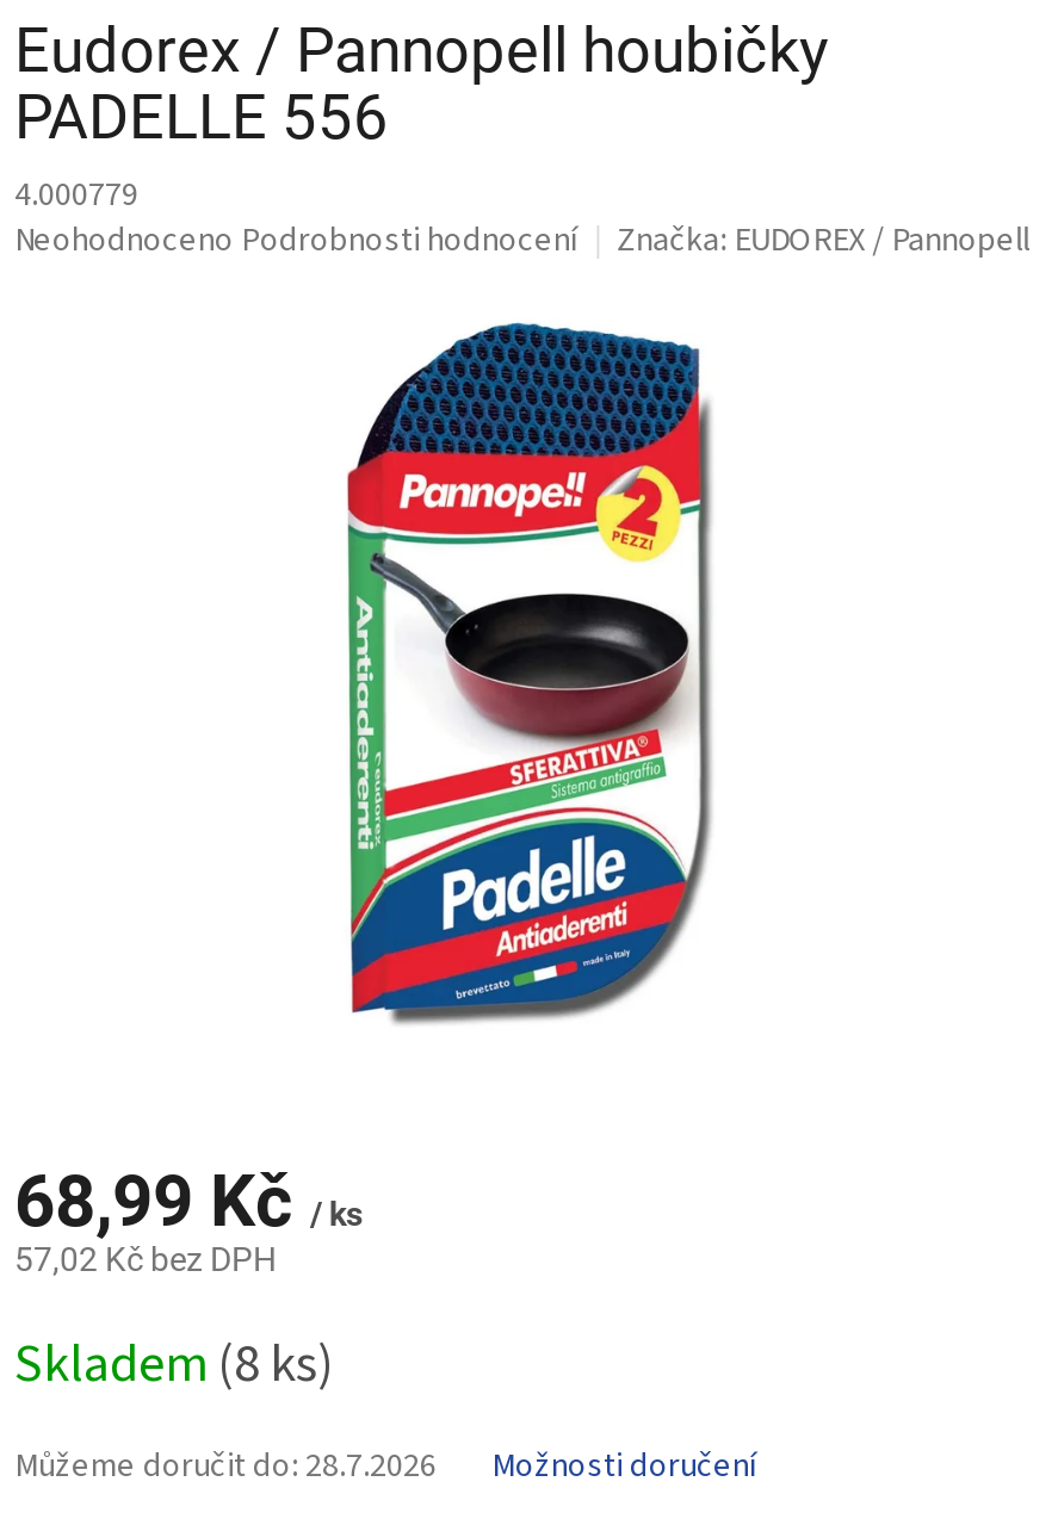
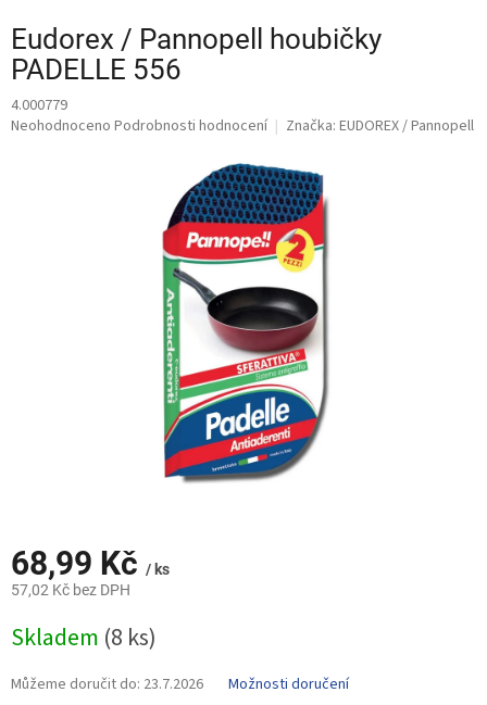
[14,1444,437,1491] Můžeme doručit do: 28.7.2026 -> [11,674,203,696] Můžeme doručit do: 23.7.2026

